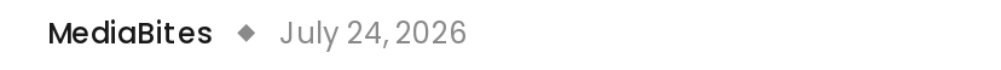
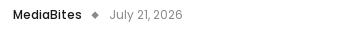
[47,13,468,54] MediaBites July 24, 2026 -> [13,6,183,23] MediaBites July 21, 2026

